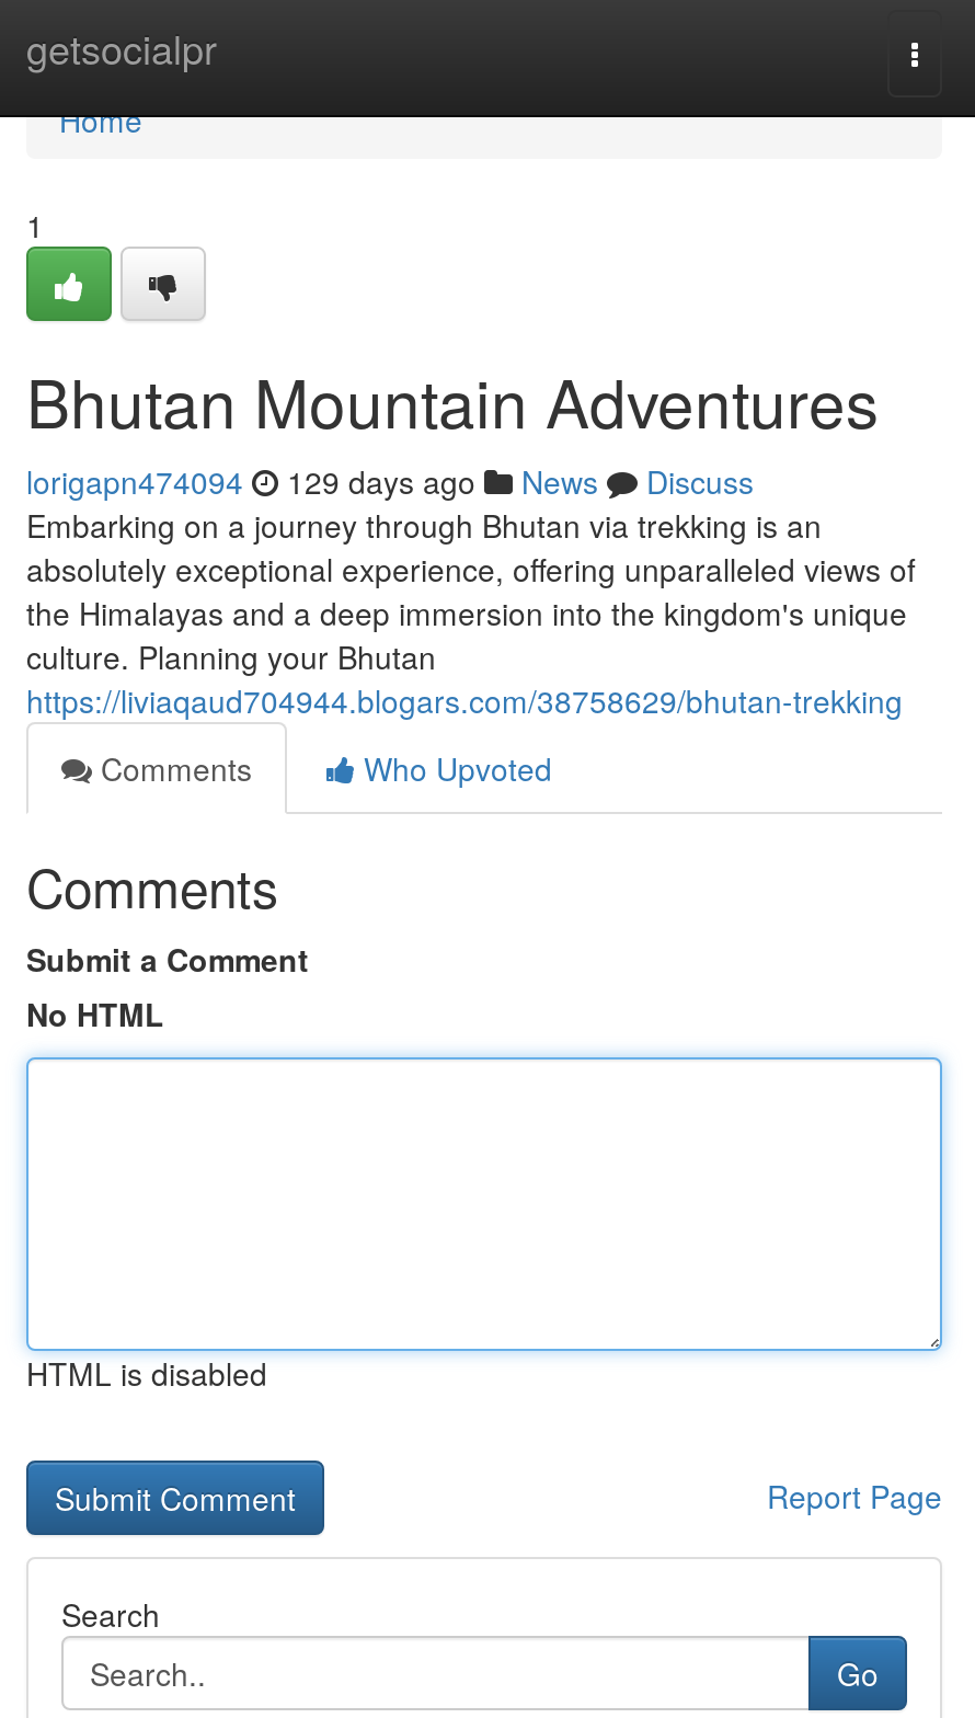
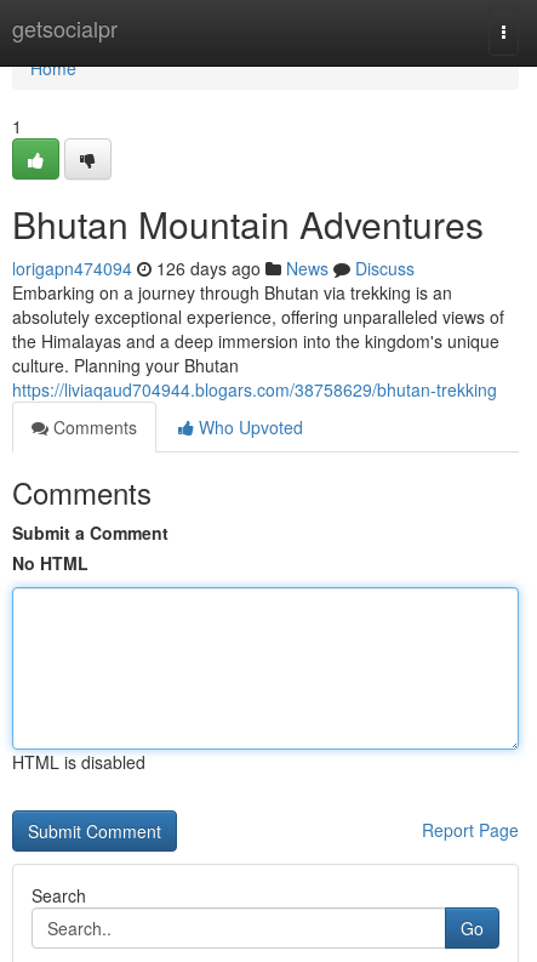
[26,459,754,503] lorigapn474094 129 days ago News Discuss -> [12,256,415,280] lorigapn474094 126 days ago News Discuss

